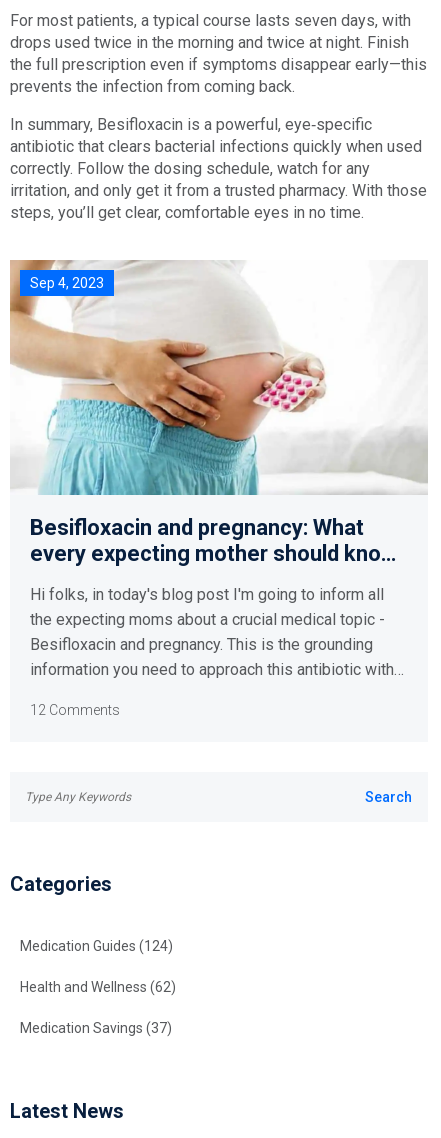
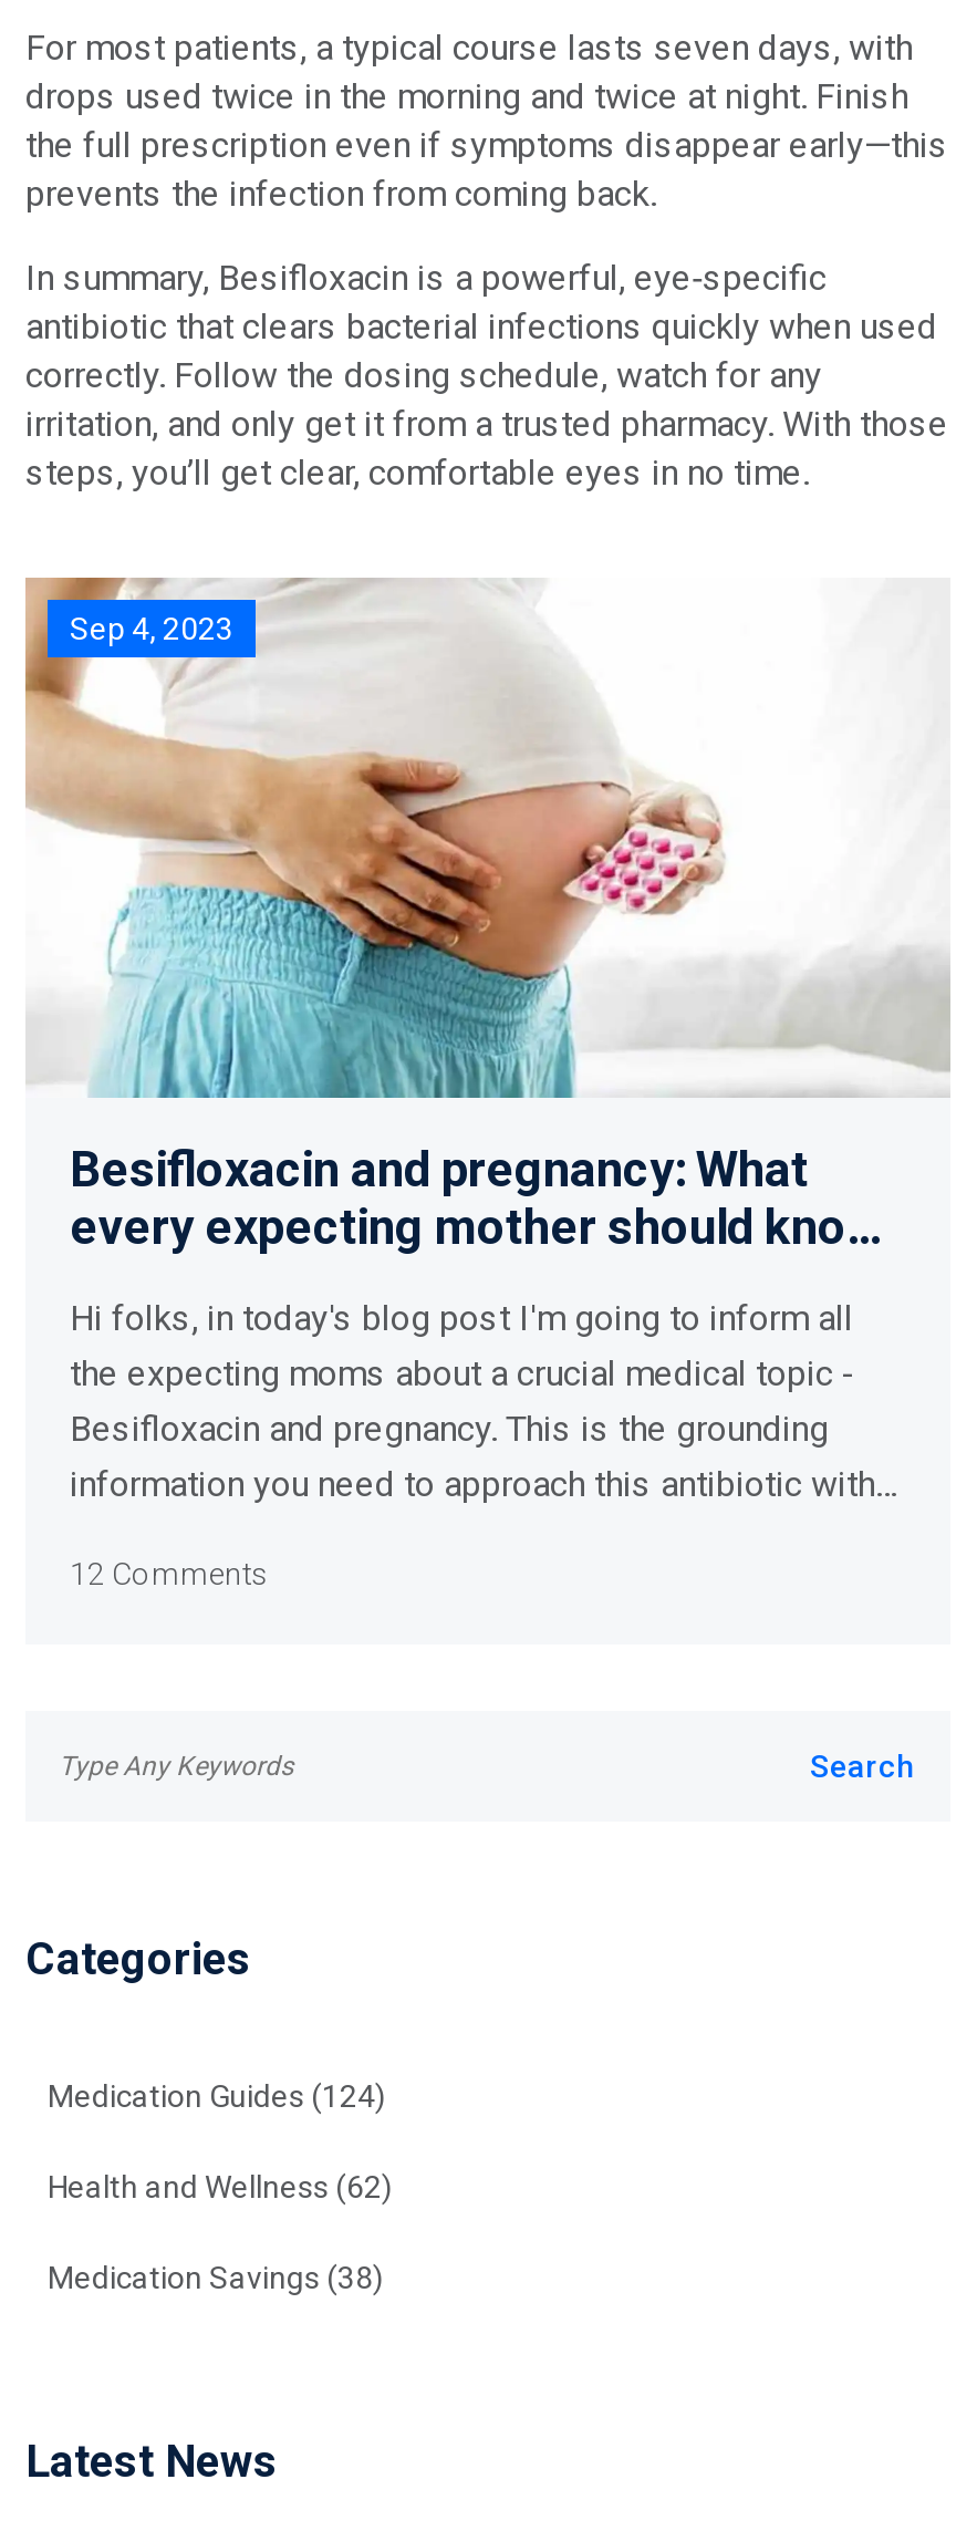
[20,1020,172,1036] Medication Savings (37) -> [48,2260,384,2295] Medication Savings (38)

